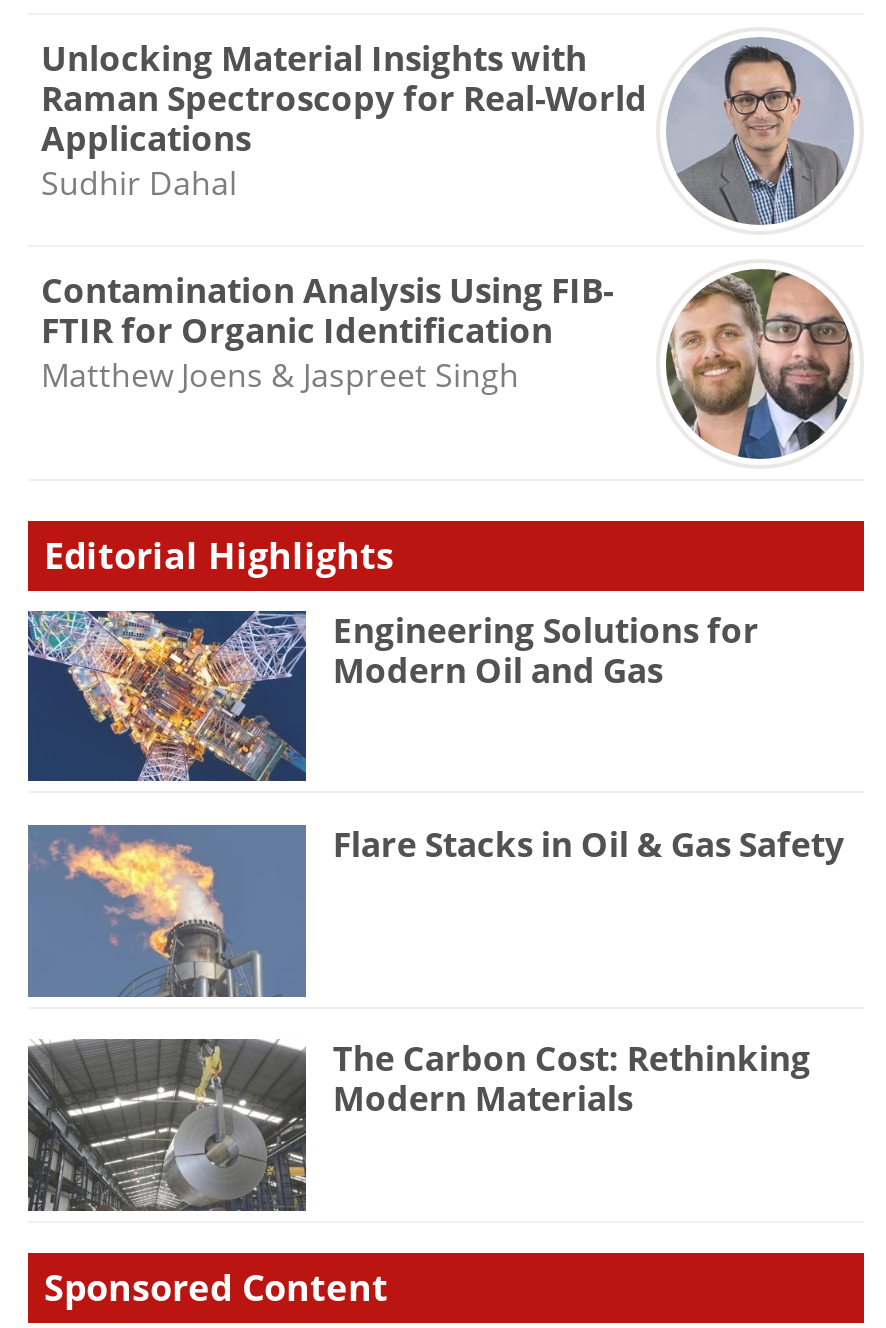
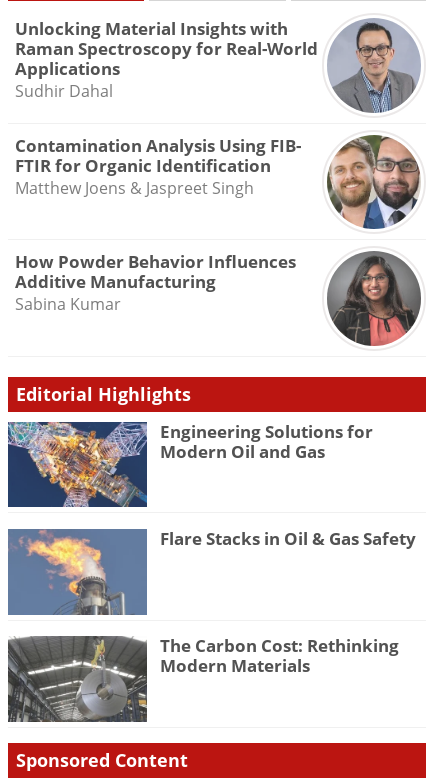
none -> [14,250,421,347] [image] | How Powder Behavior Influences | Additive Manufacturing | Sabina Kumar

